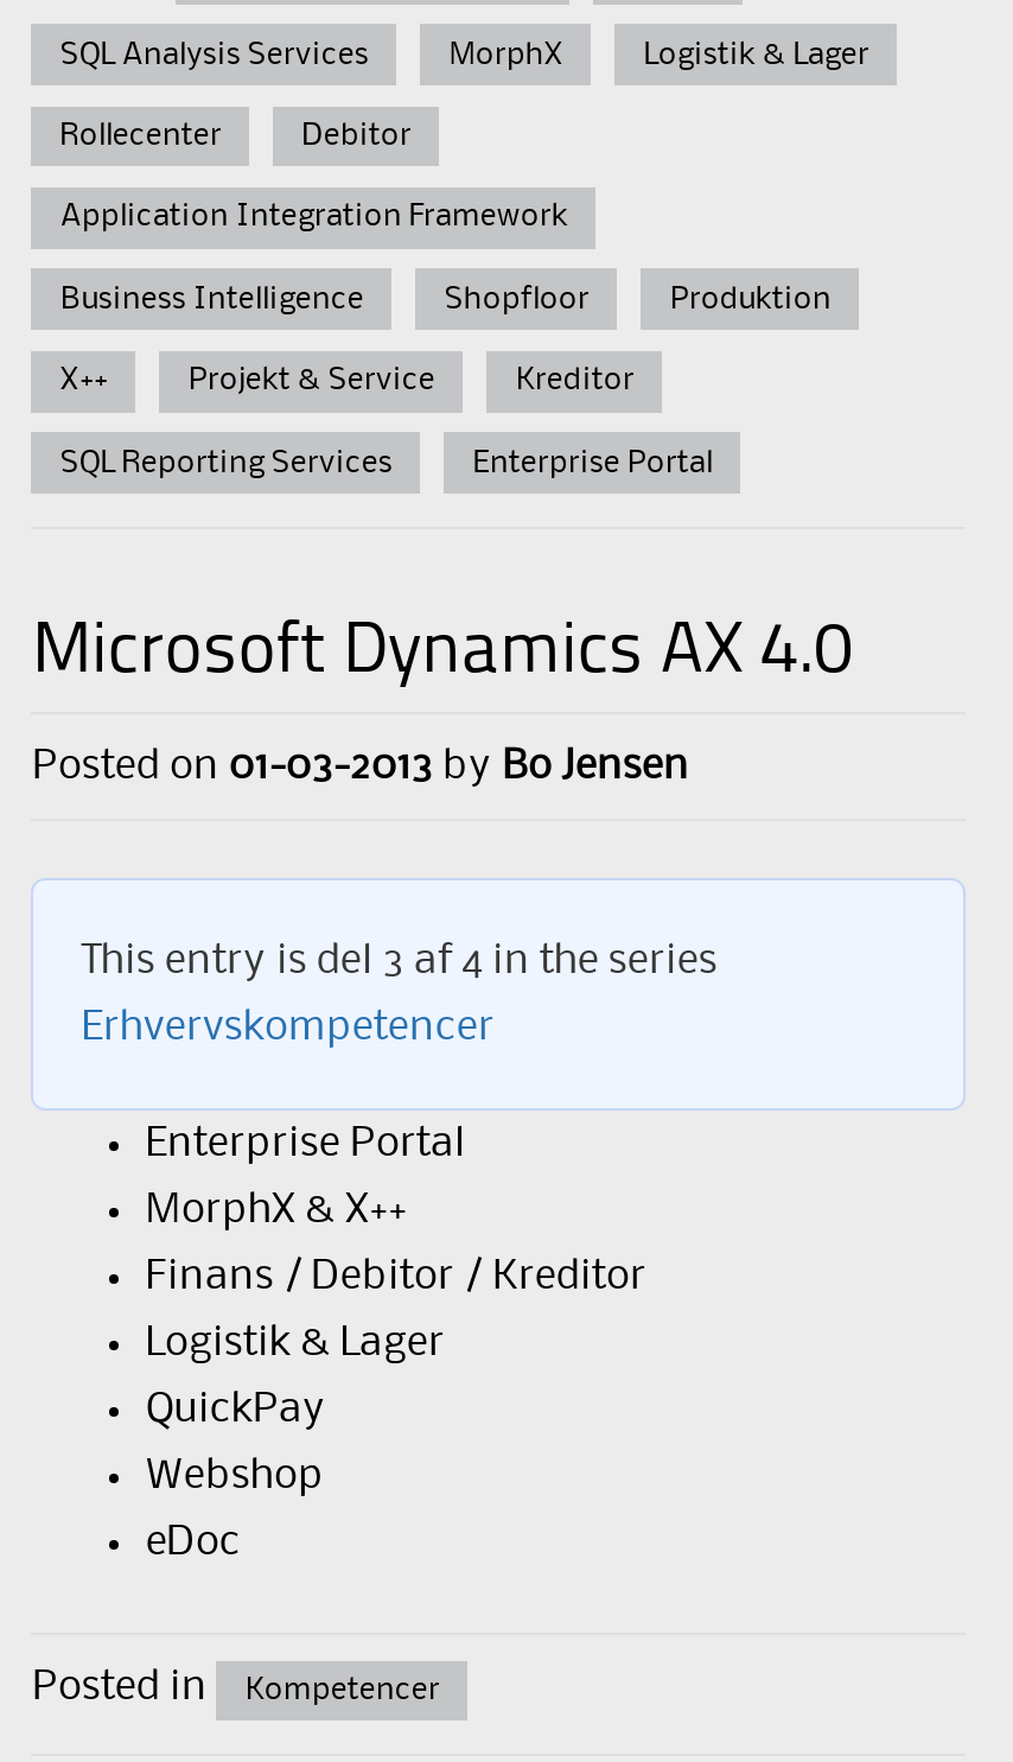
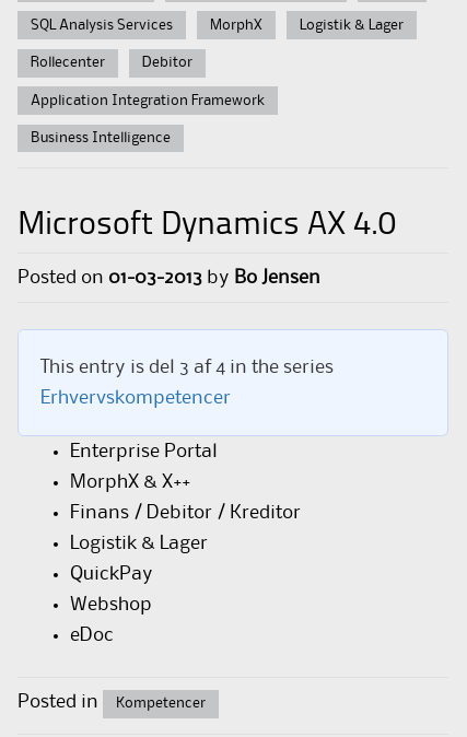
[60,285,831,477] Shopfloor | Produktion | X++ | Projekt & Service | Kreditor | SQL Reporting Services | Enterprise Portal -> none

